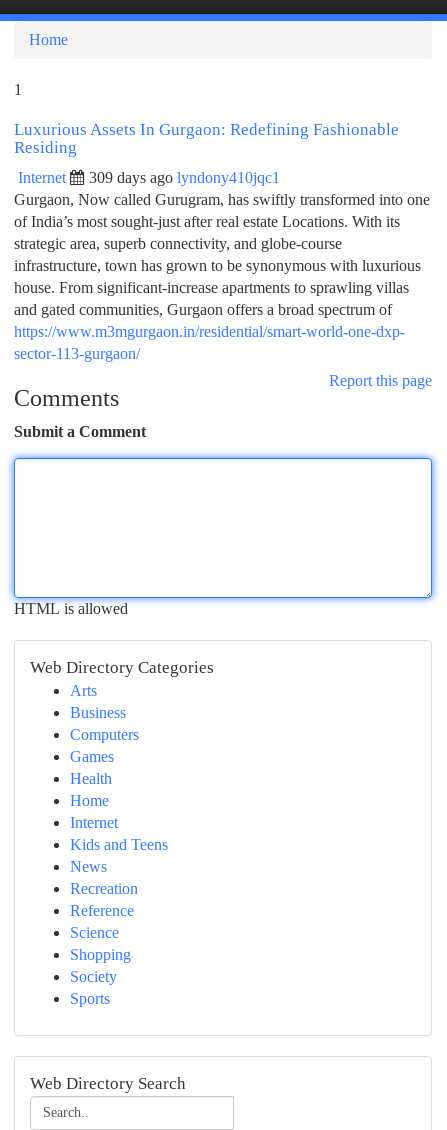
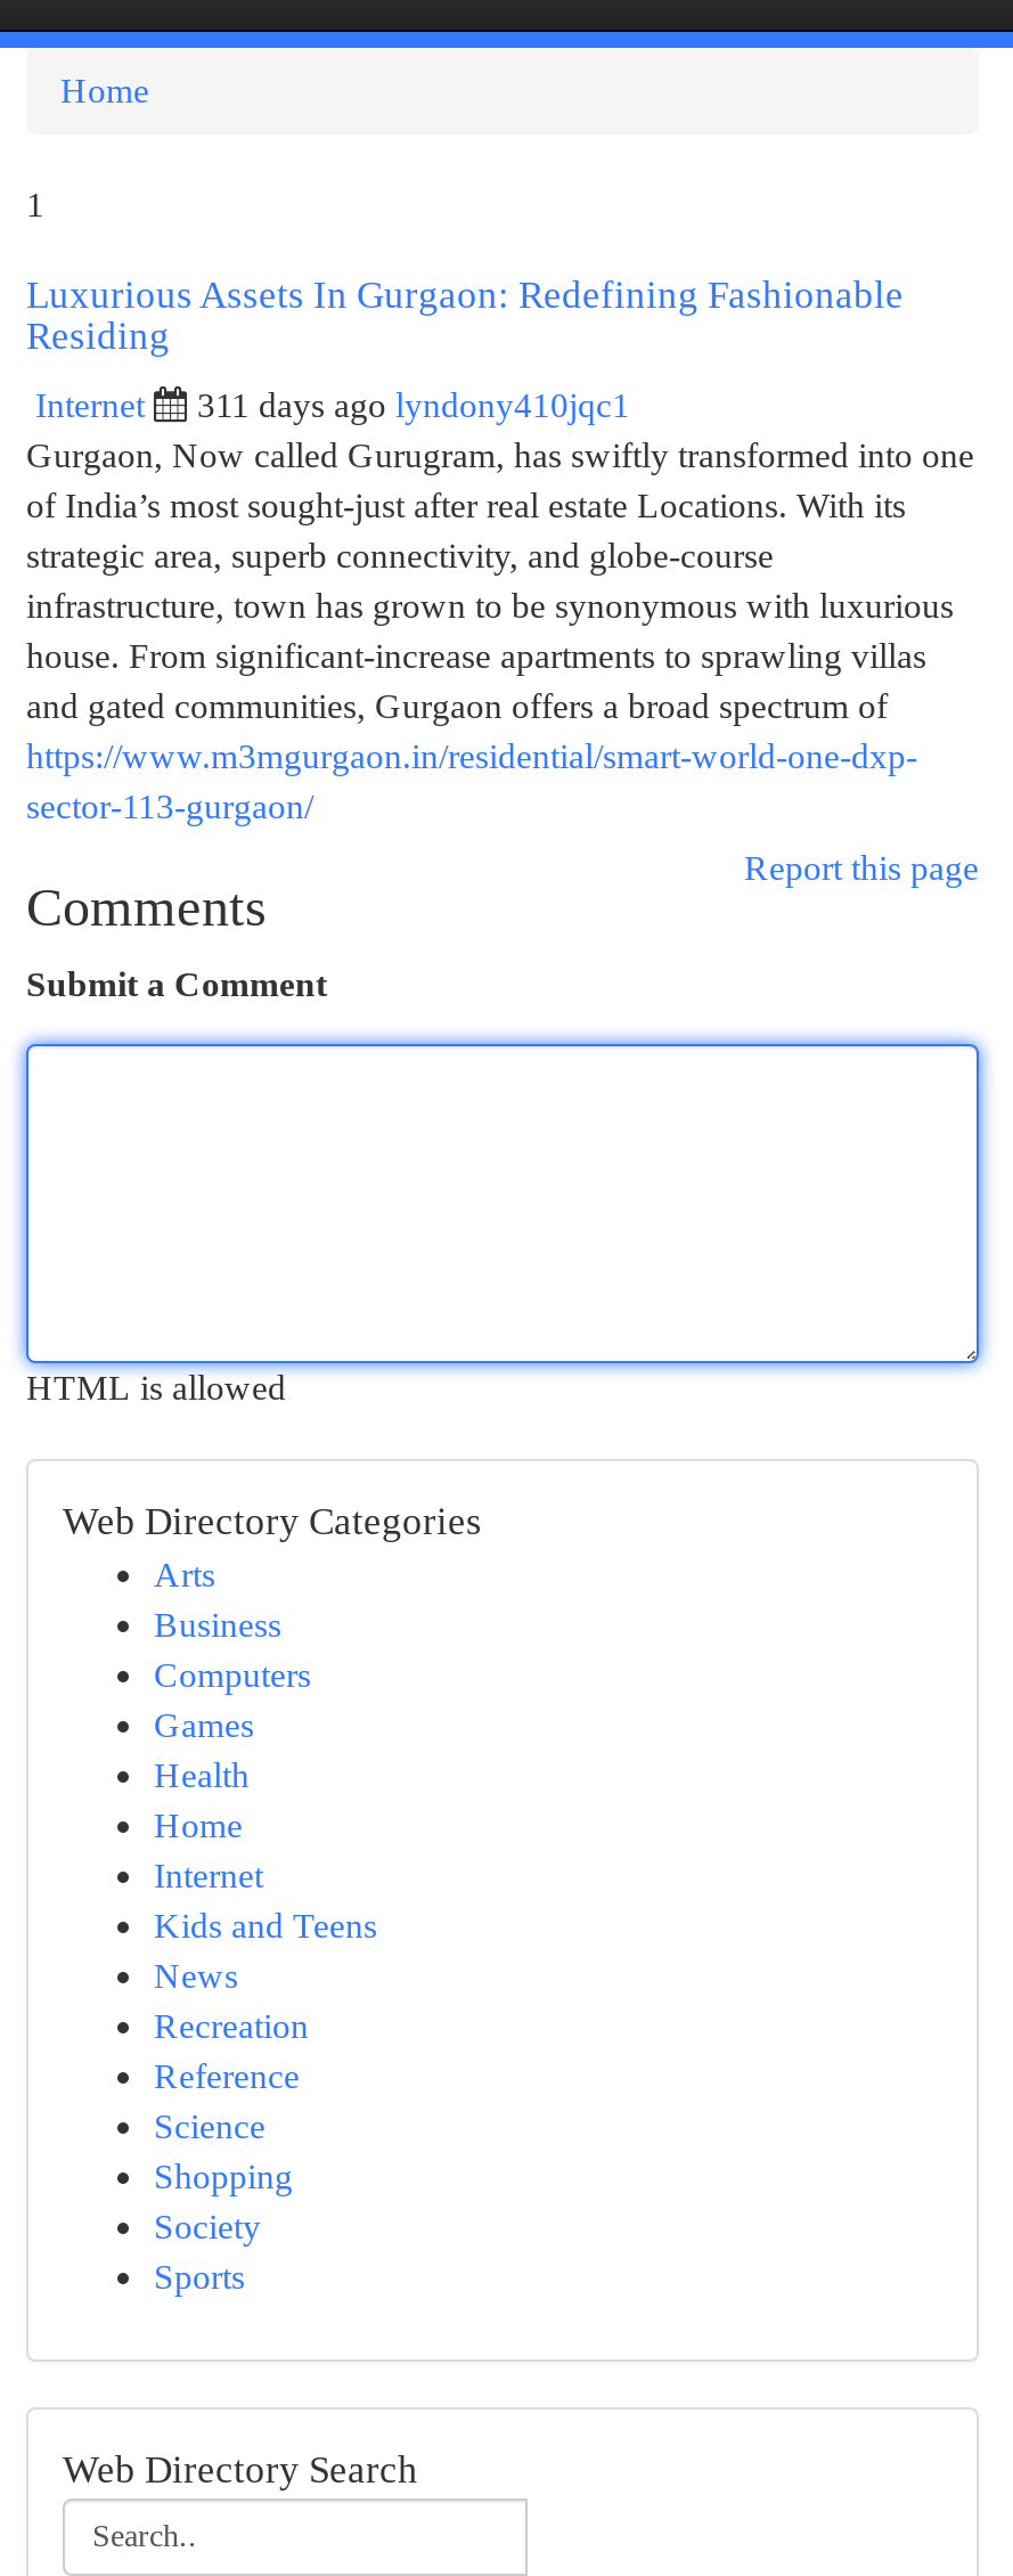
[89,169,280,186] 309 days ago lyndony410jqc1 -> [197,385,630,424] 311 days ago lyndony410jqc1

